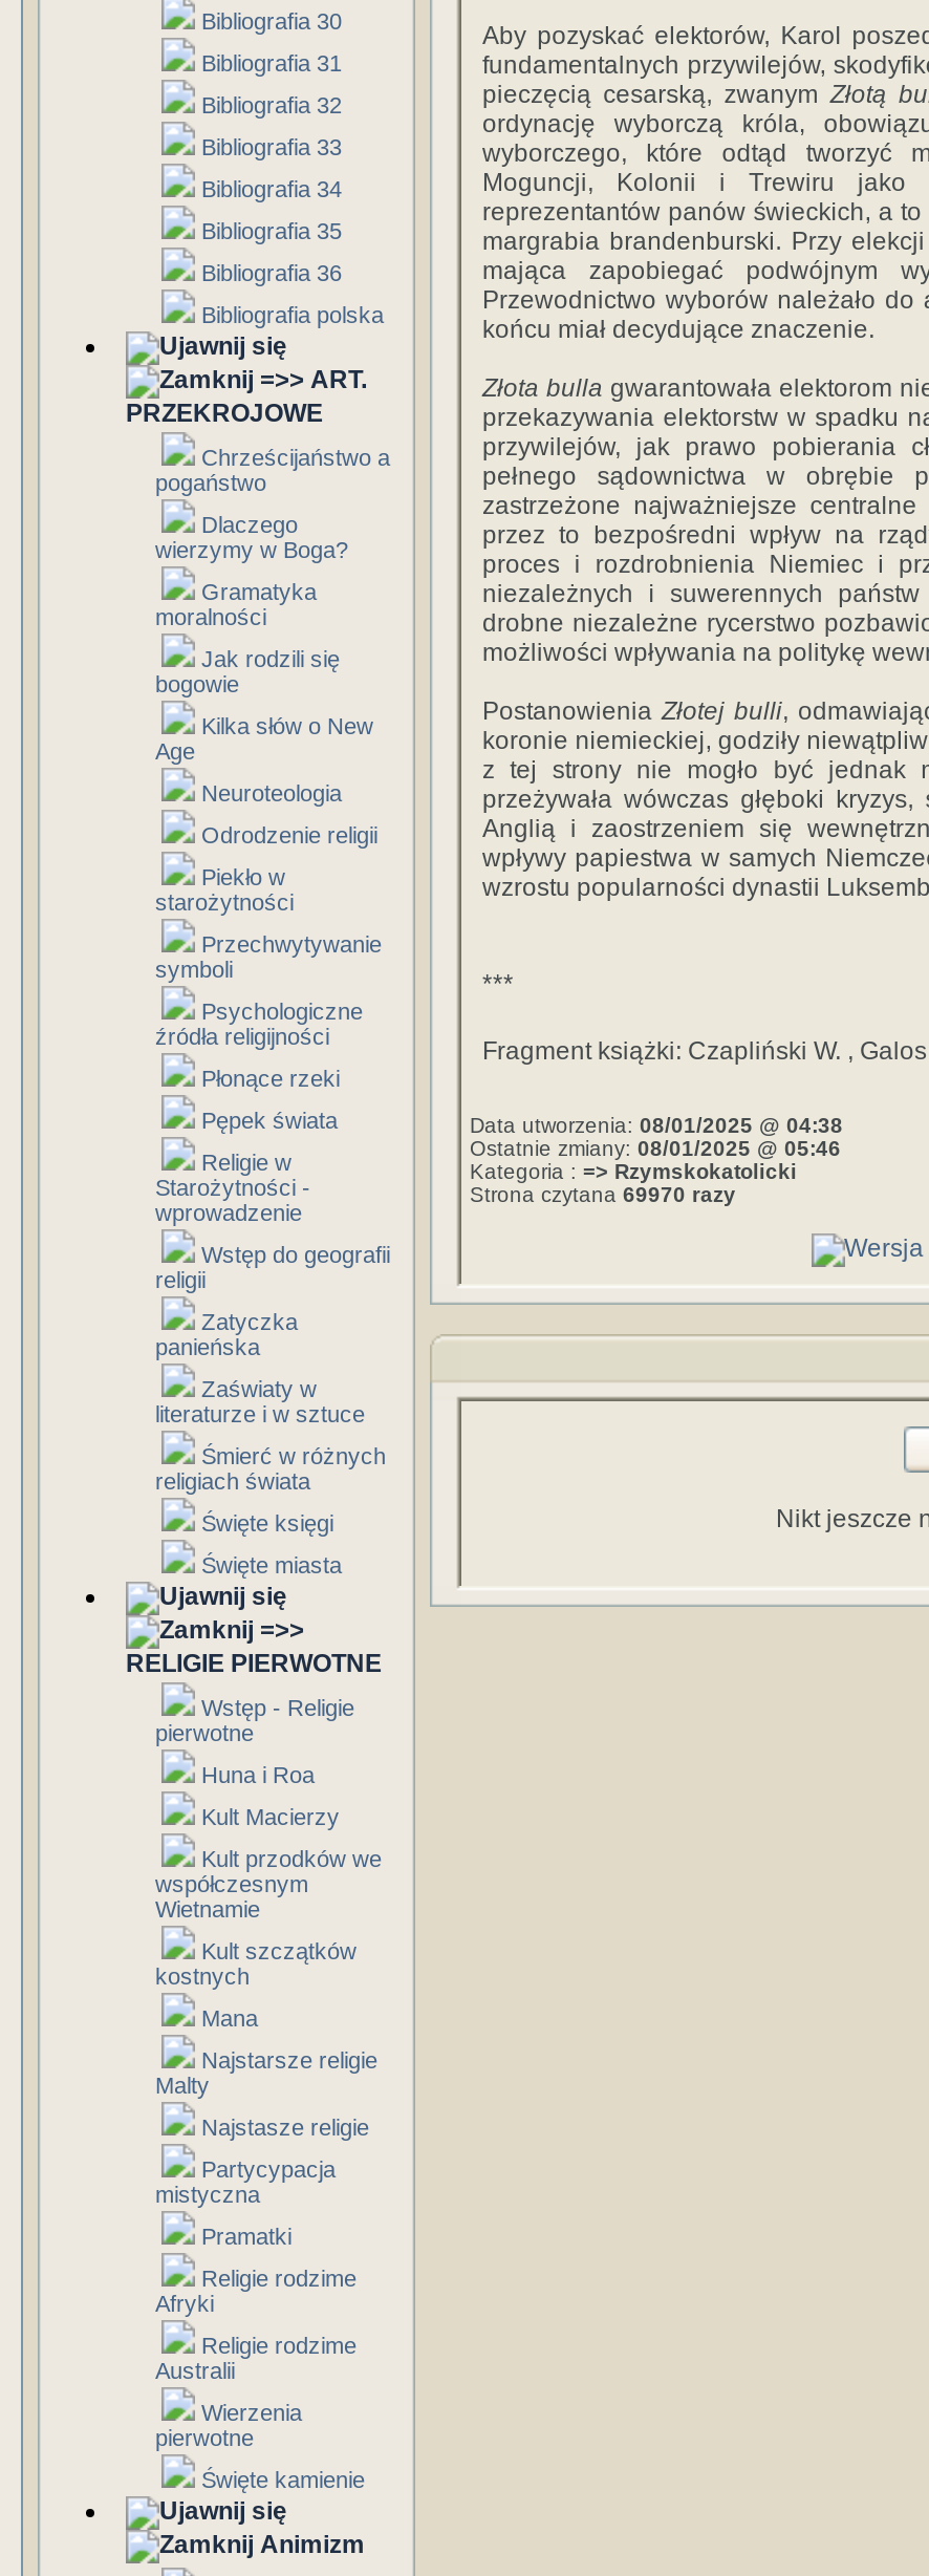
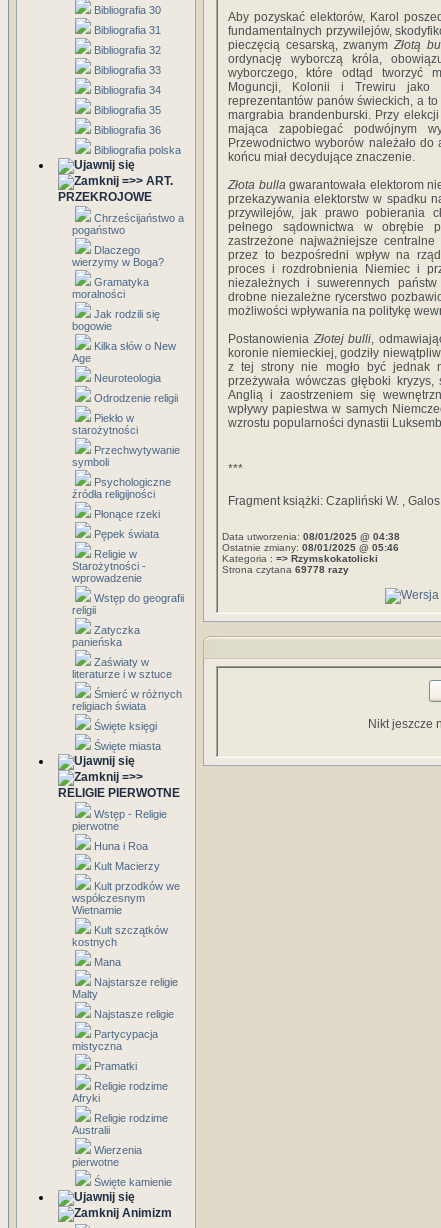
[470,1183,736,1206] Strona czytana 69970 razy -> [222,564,349,575] Strona czytana 69778 razy

